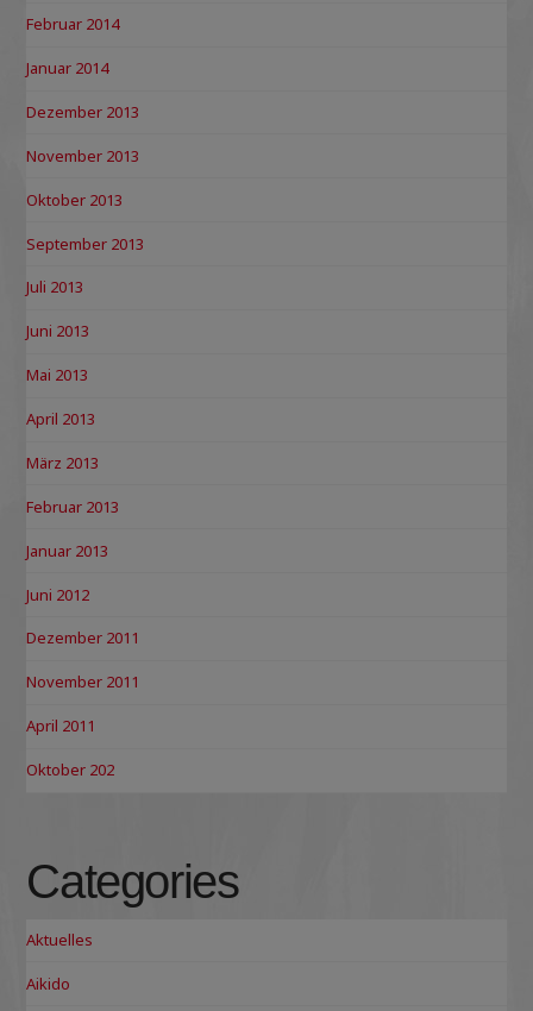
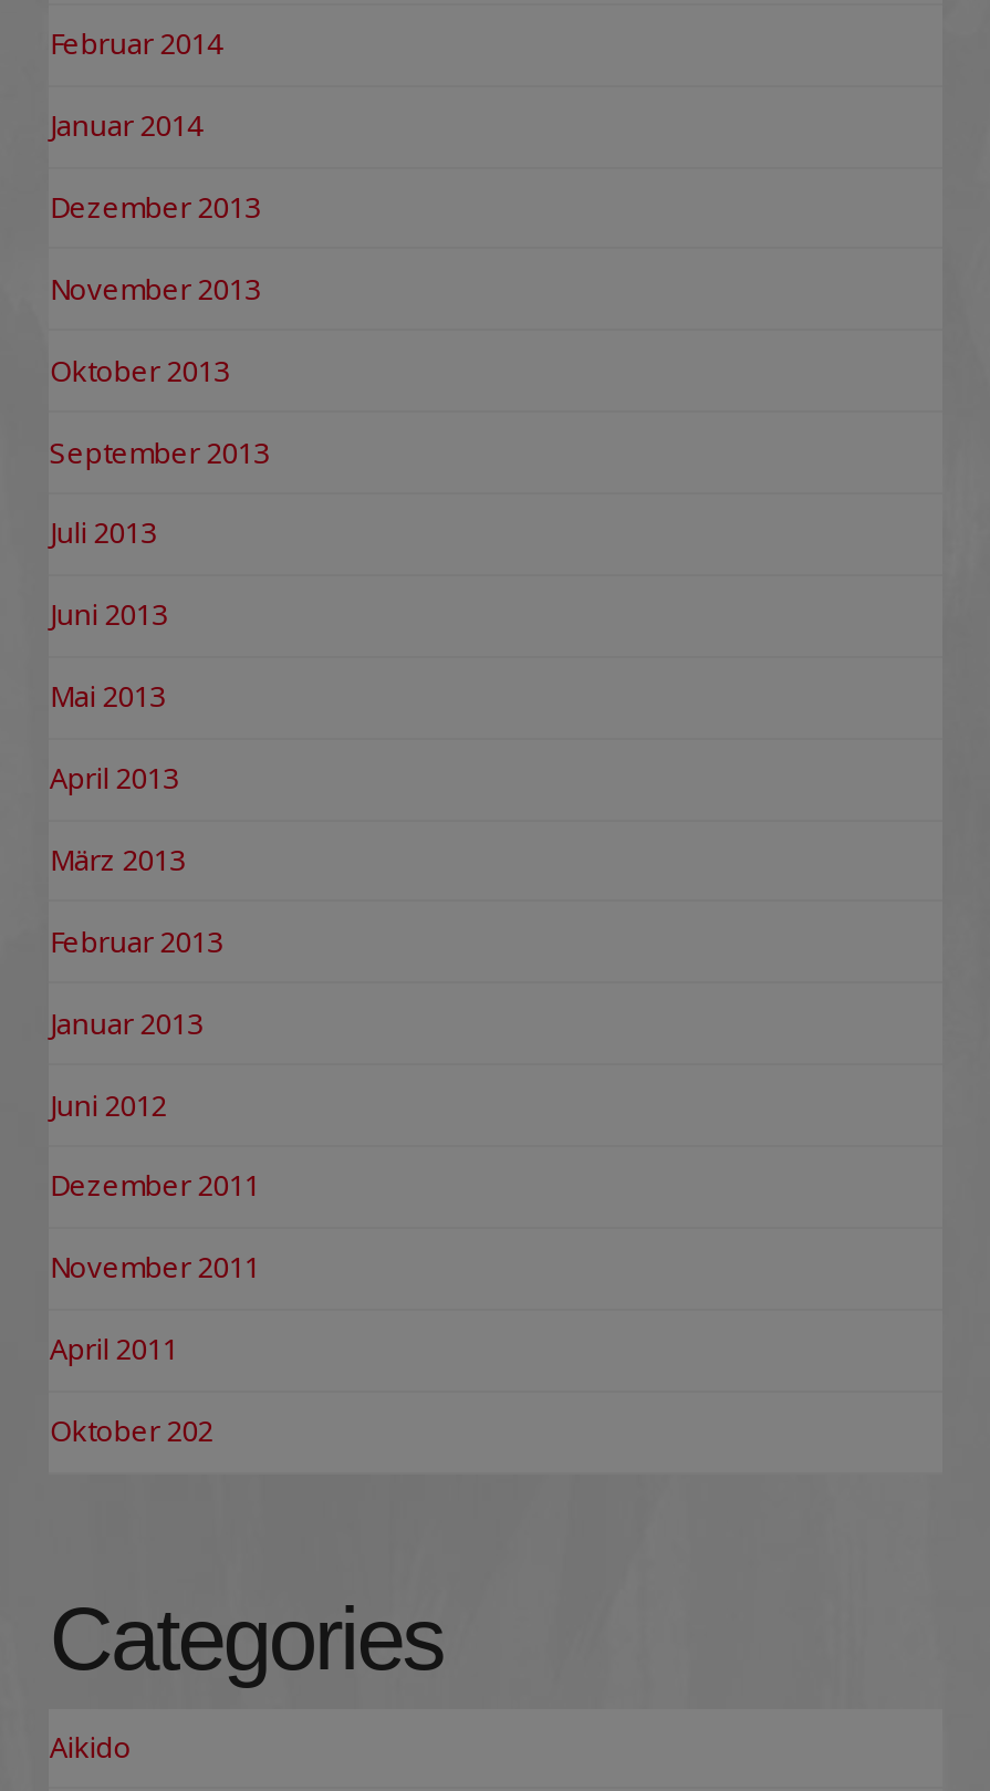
[27,929,93,950] Aktuelles -> none

